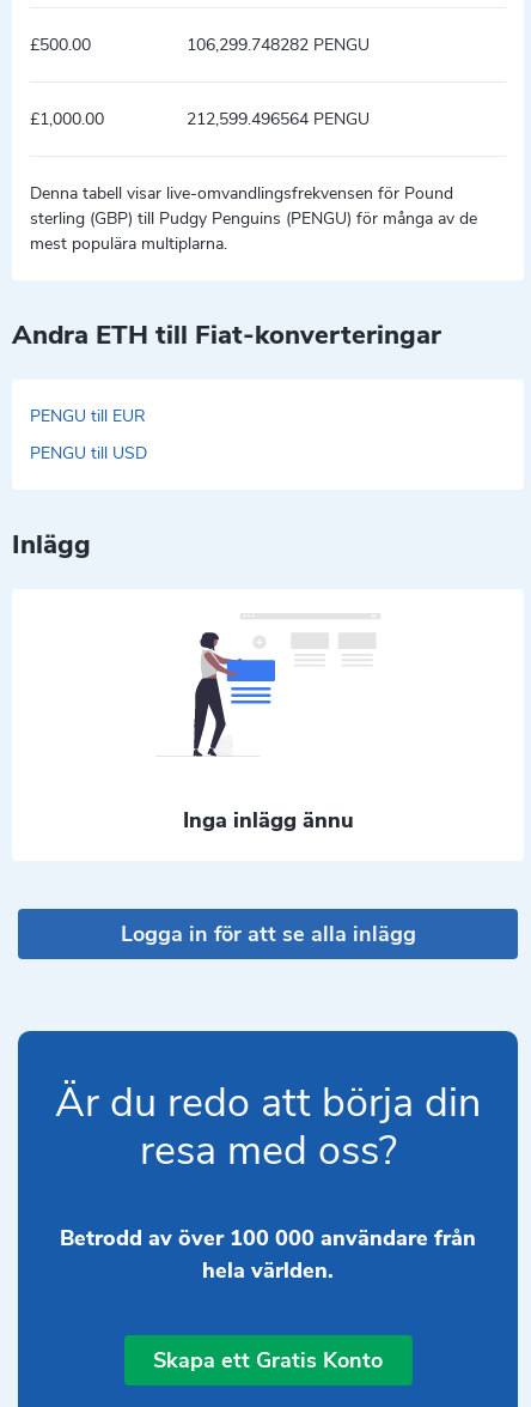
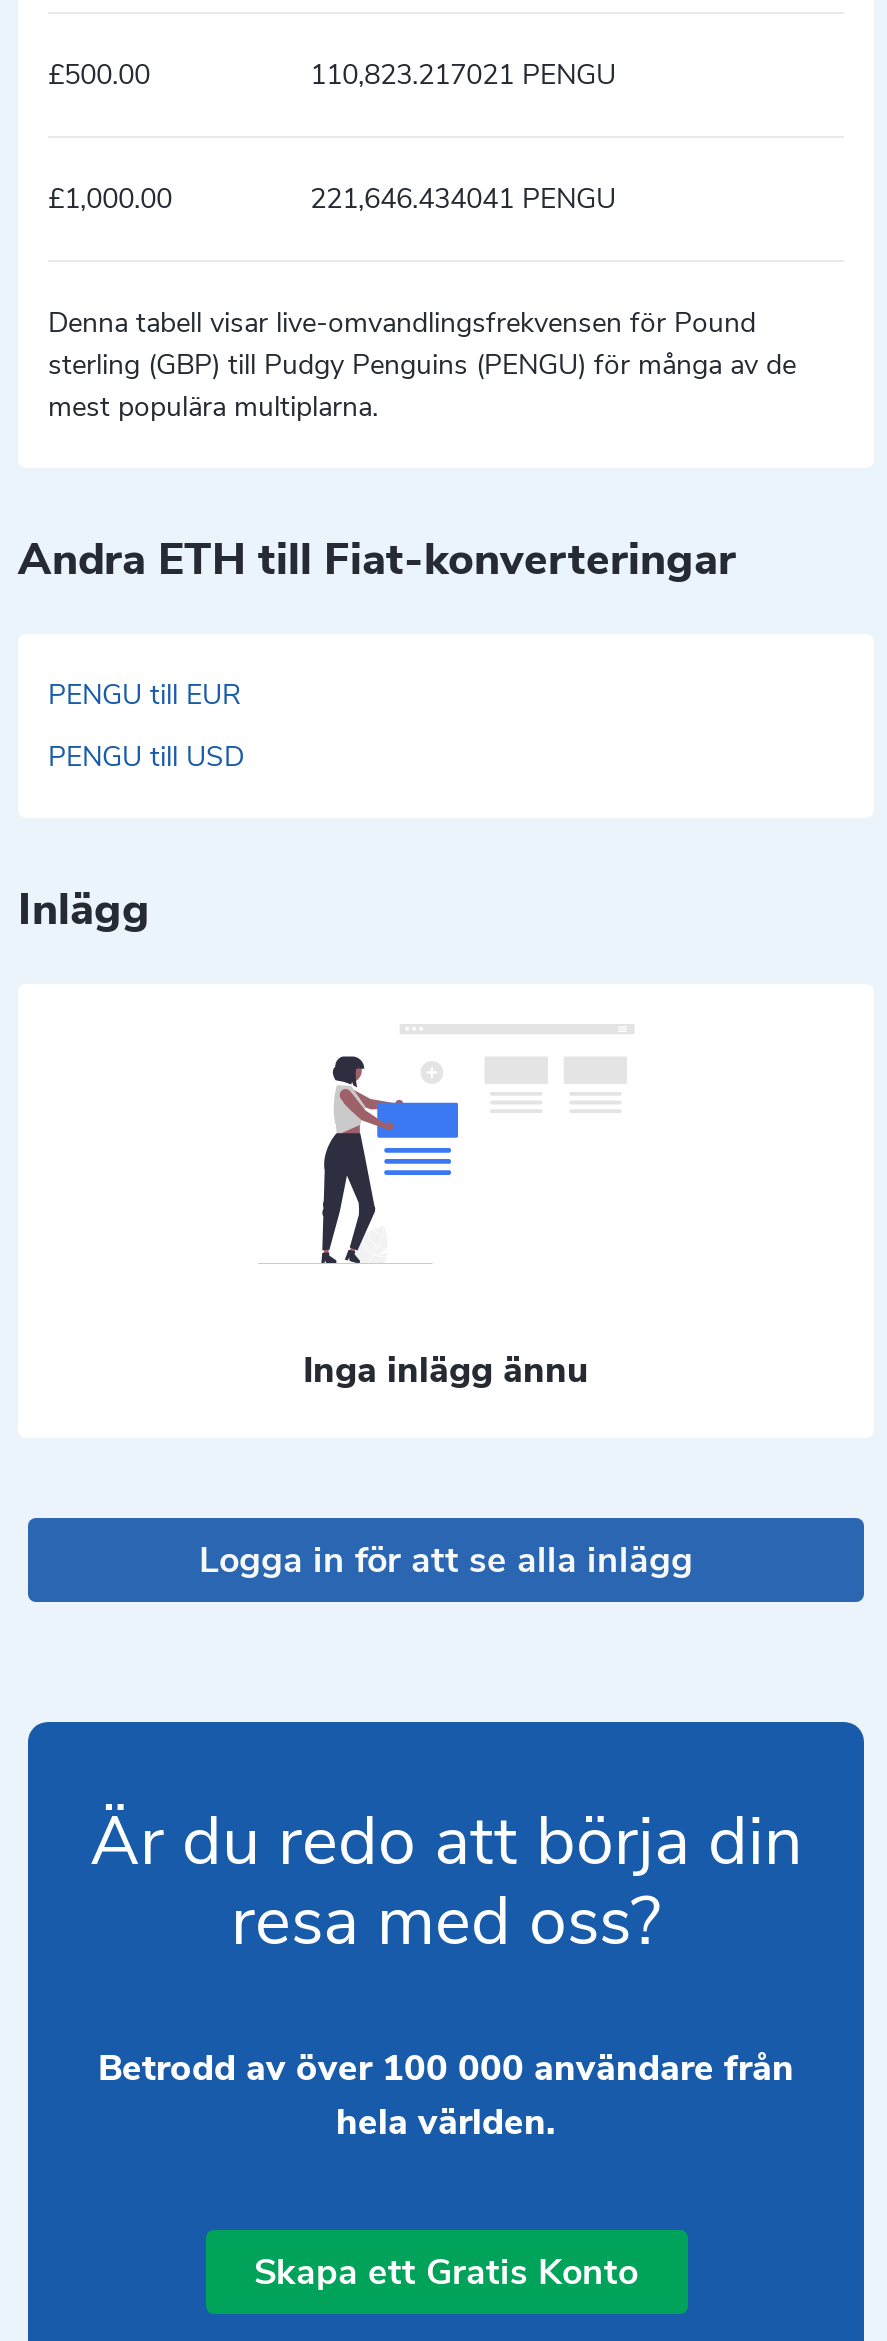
[187,34,370,56] 106,299.748282 PENGU -> [310,56,616,94] 110,823.217021 PENGU
[187,108,370,131] 212,599.496564 PENGU -> [310,180,616,218] 221,646.434041 PENGU

